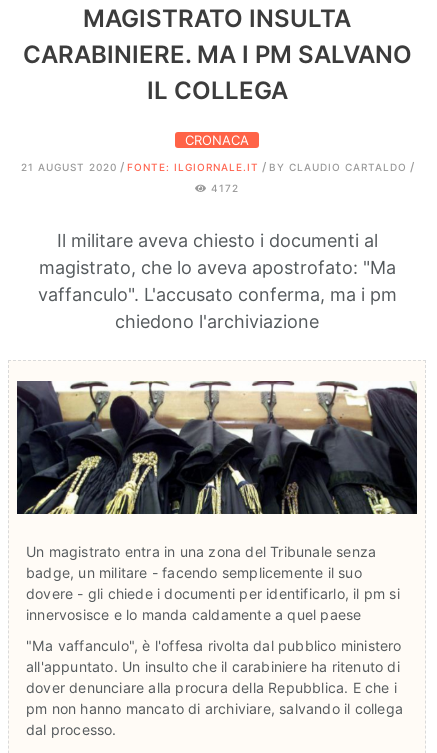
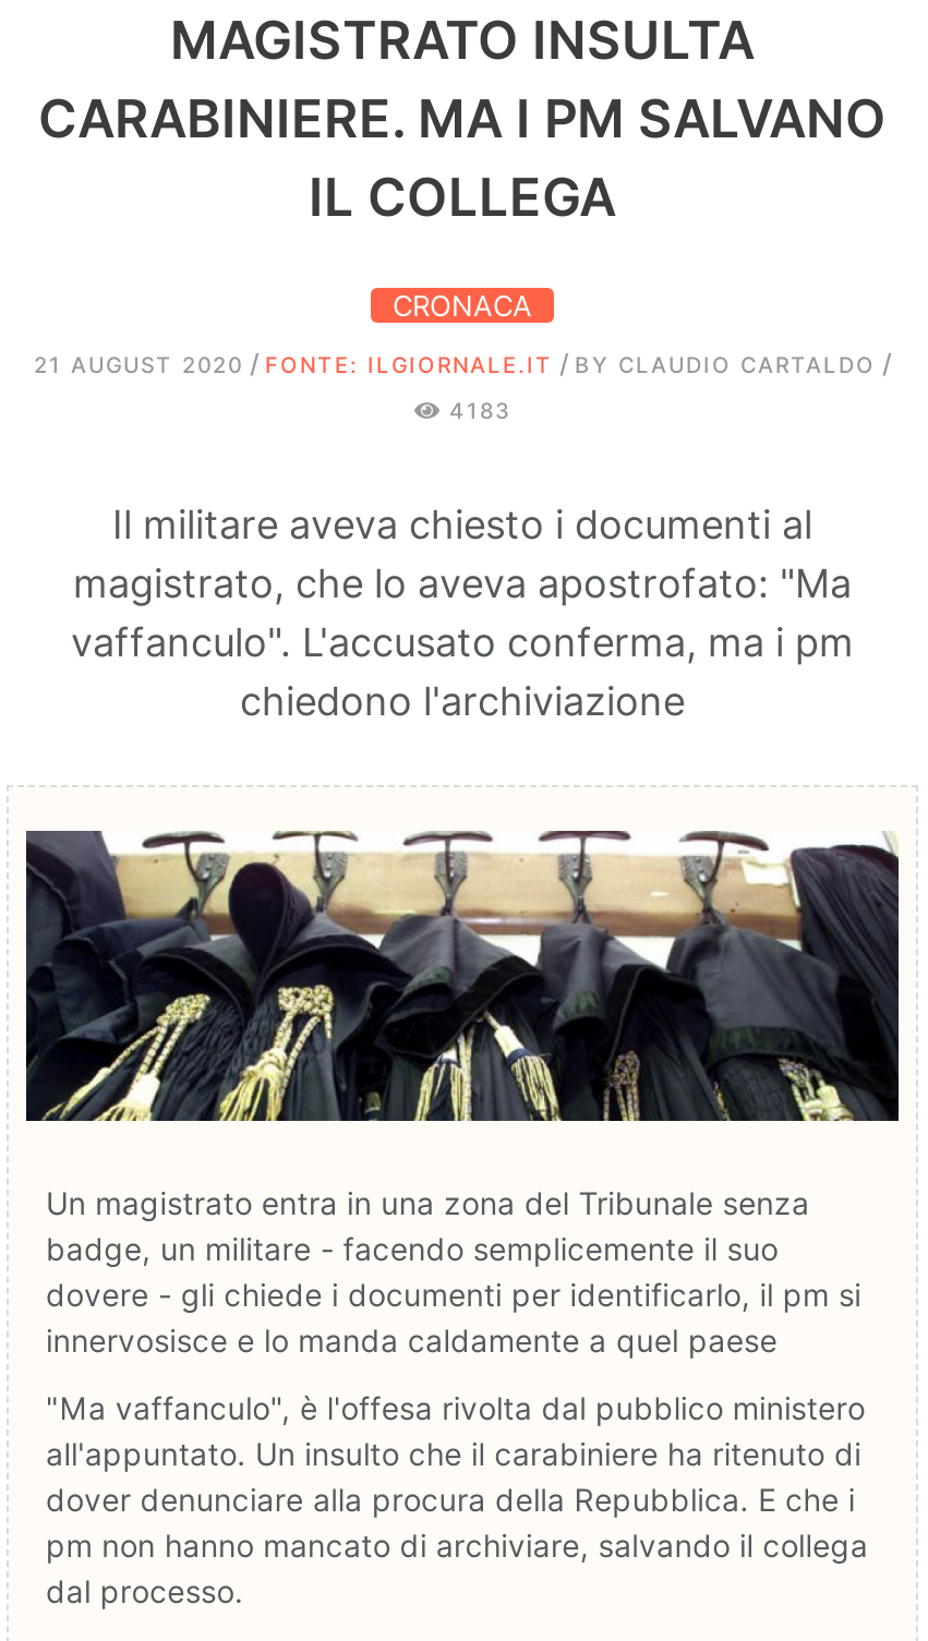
[207,182,239,194] 4172 -> [441,397,510,423] 4183

